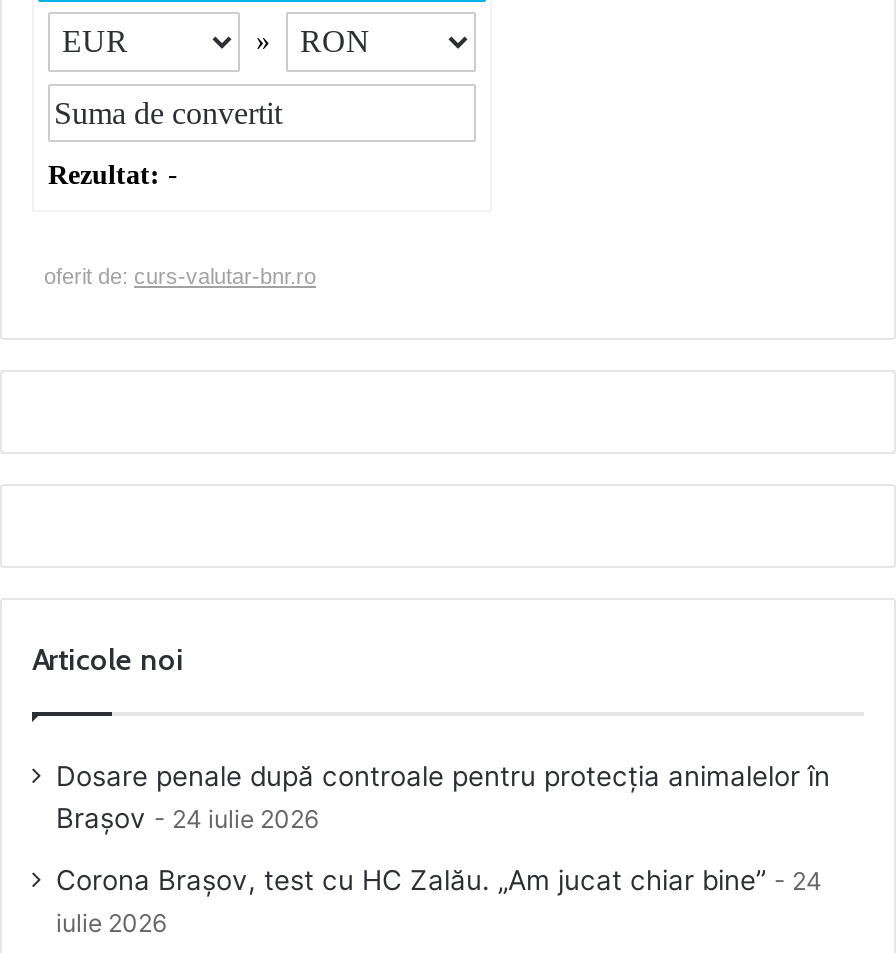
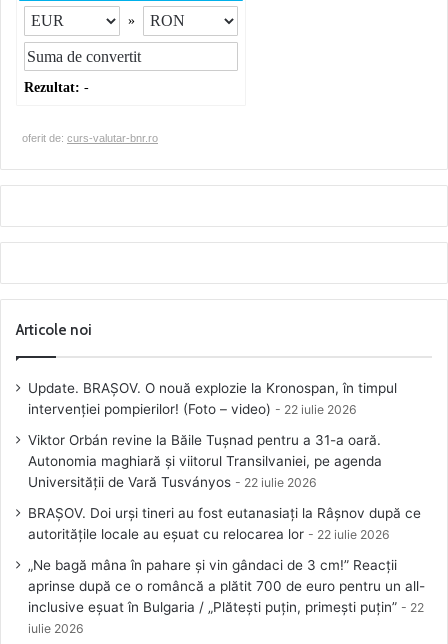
[56,760,830,896] Dosare penale după controale pentru protecția animalelor în | Brașov | 24 iulie 2026 | Corona Brașov, test cu HC Zalău. „Am jucat chiar bine” | 24 -> [28,380,425,615] Update. BRAȘOV. O nouă explozie la Kronospan, în timpul | intervenției pompierilor! (Foto – video) | 22 iulie 2026 | Viktor Orbán revine la Băile Tușnad pentru a 31-a oară. | Autonomia maghiară și viitorul Transilvaniei, pe agenda | Universității de Vară Tusványos | 22 iulie 2026 | BRAȘOV. Doi urși tineri au fost eutanasiați la Râșnov după ce | autoritățile locale au eșuat cu relocarea lor | 22 iulie 2026 | „Ne bagă mâna în pahare și vin gândaci de 3 cm!” Reacții | aprinse după ce o româncă a plătit 700 de euro pentru un all- | inclusive eșuat în Bulgaria / „Plătești puțin, primești puțin” | 22

